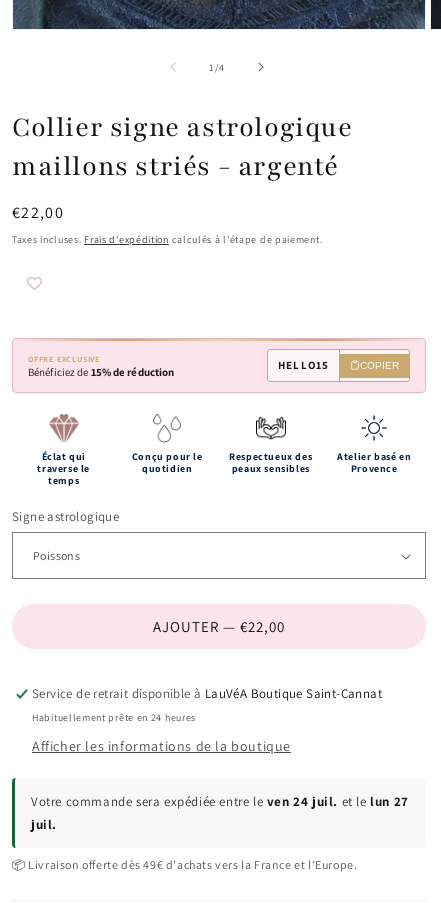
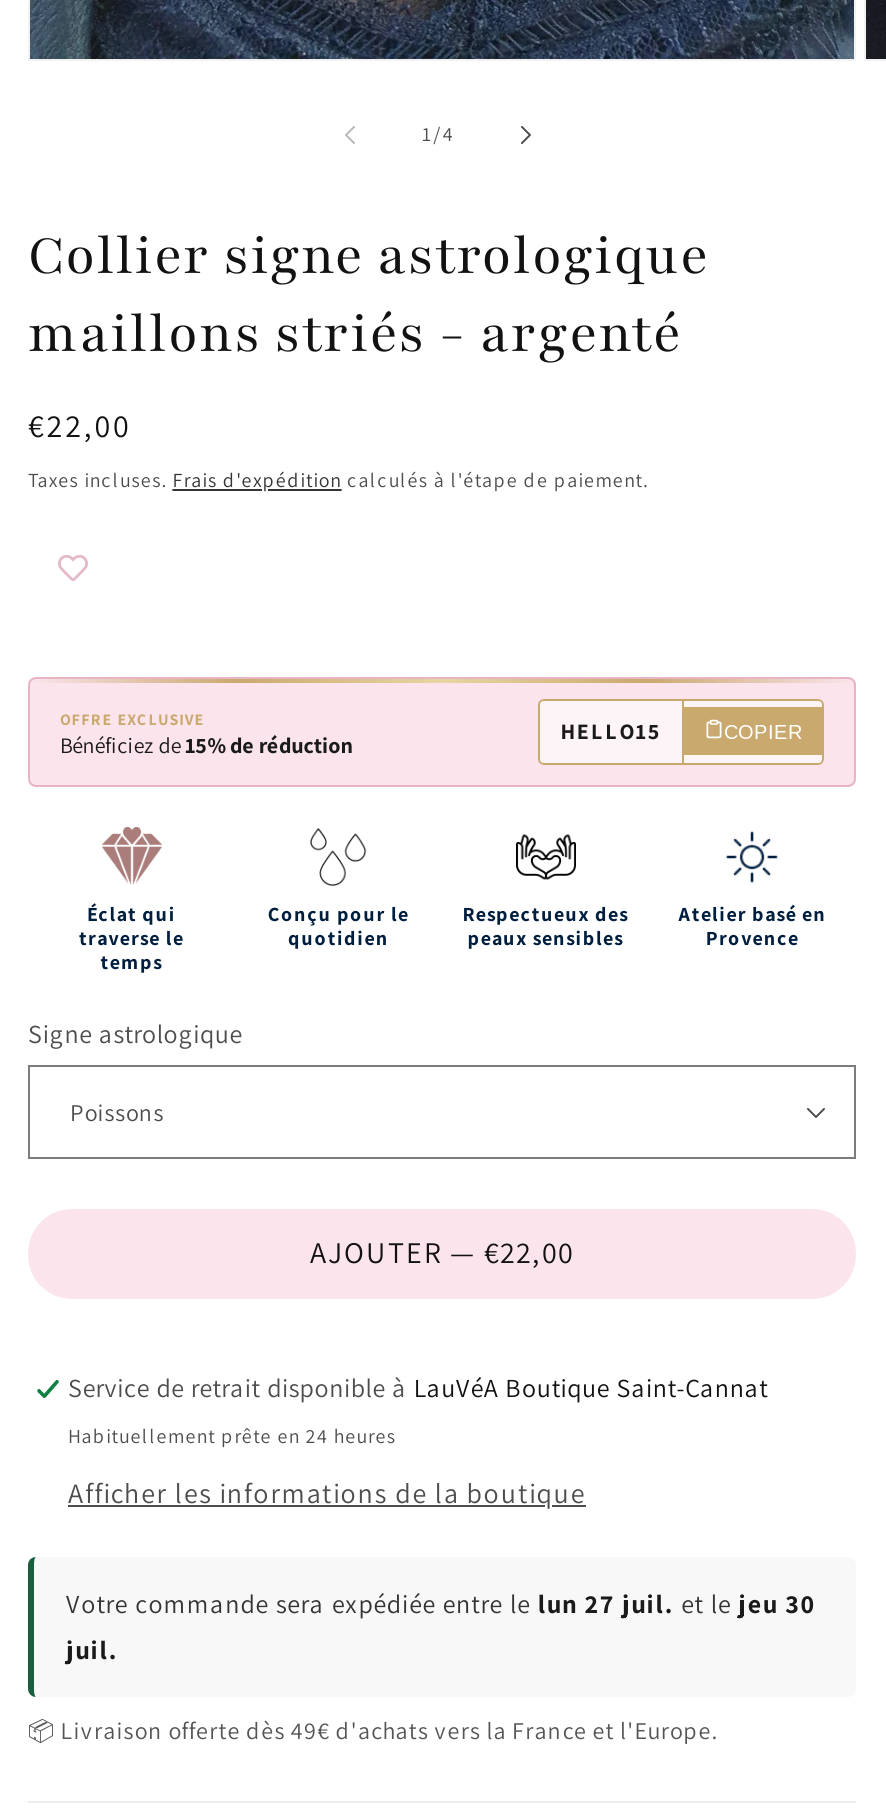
[31,793,409,810] Votre commande sera expédiée entre le ven 24 juil. et le lun 27 -> [66,1587,816,1621] Votre commande sera expédiée entre le lun 27 juil. et le jeu 30

